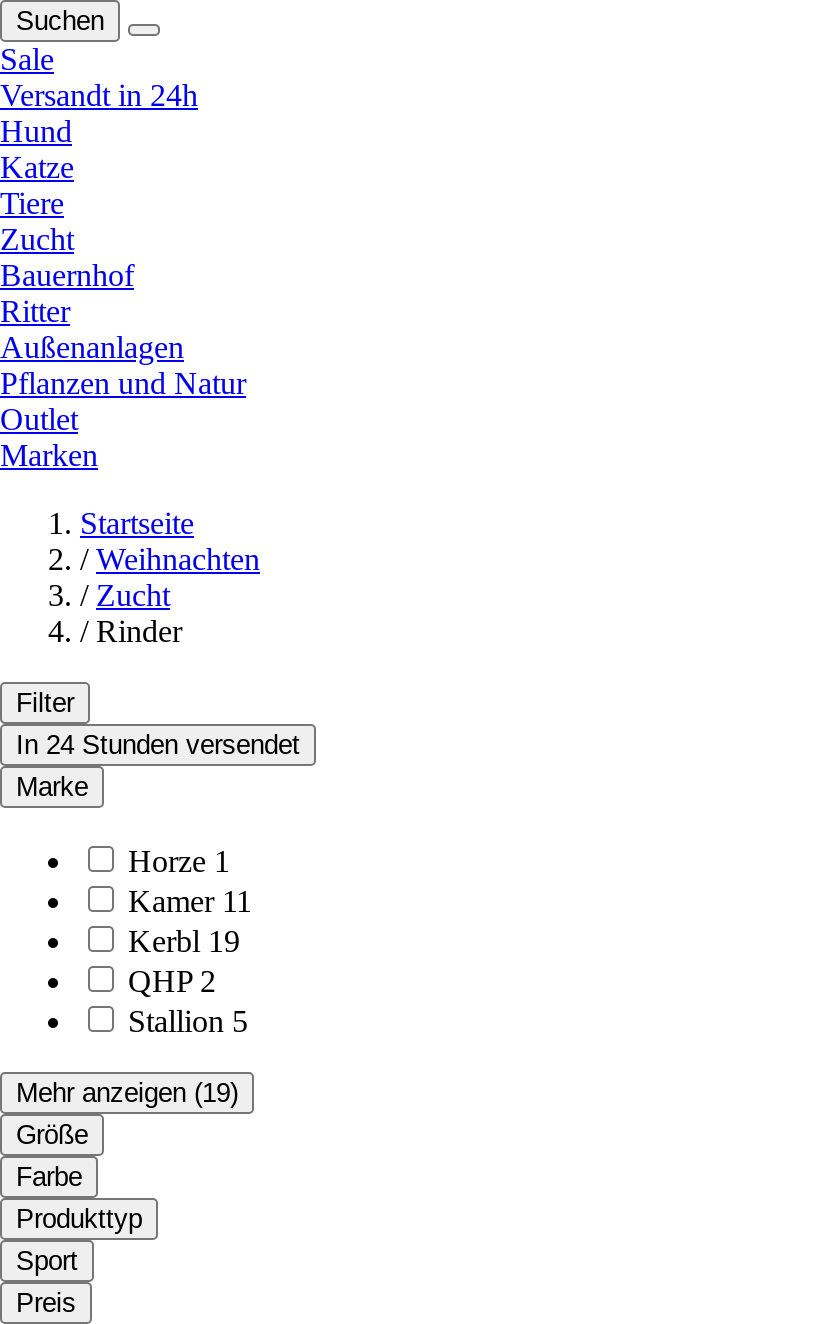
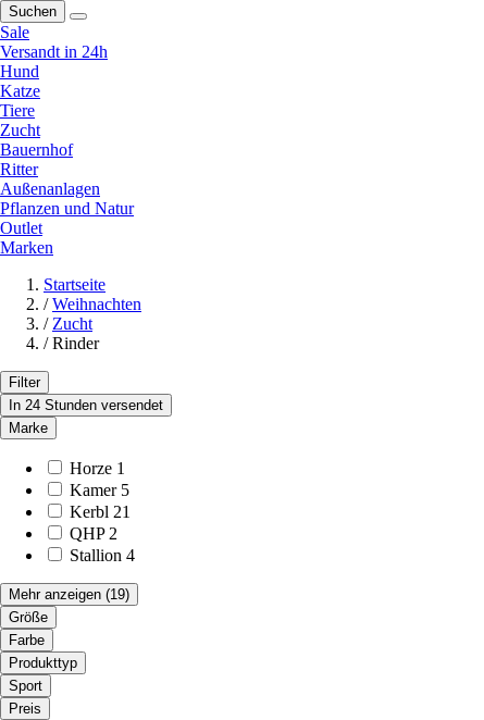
[128,885,252,919] Kamer 11 -> [70,481,129,500] Kamer 5
[128,925,240,959] Kerbl 19 -> [70,503,131,521] Kerbl 21
[128,1005,248,1039] Stallion 5 -> [70,546,135,565] Stallion 4

